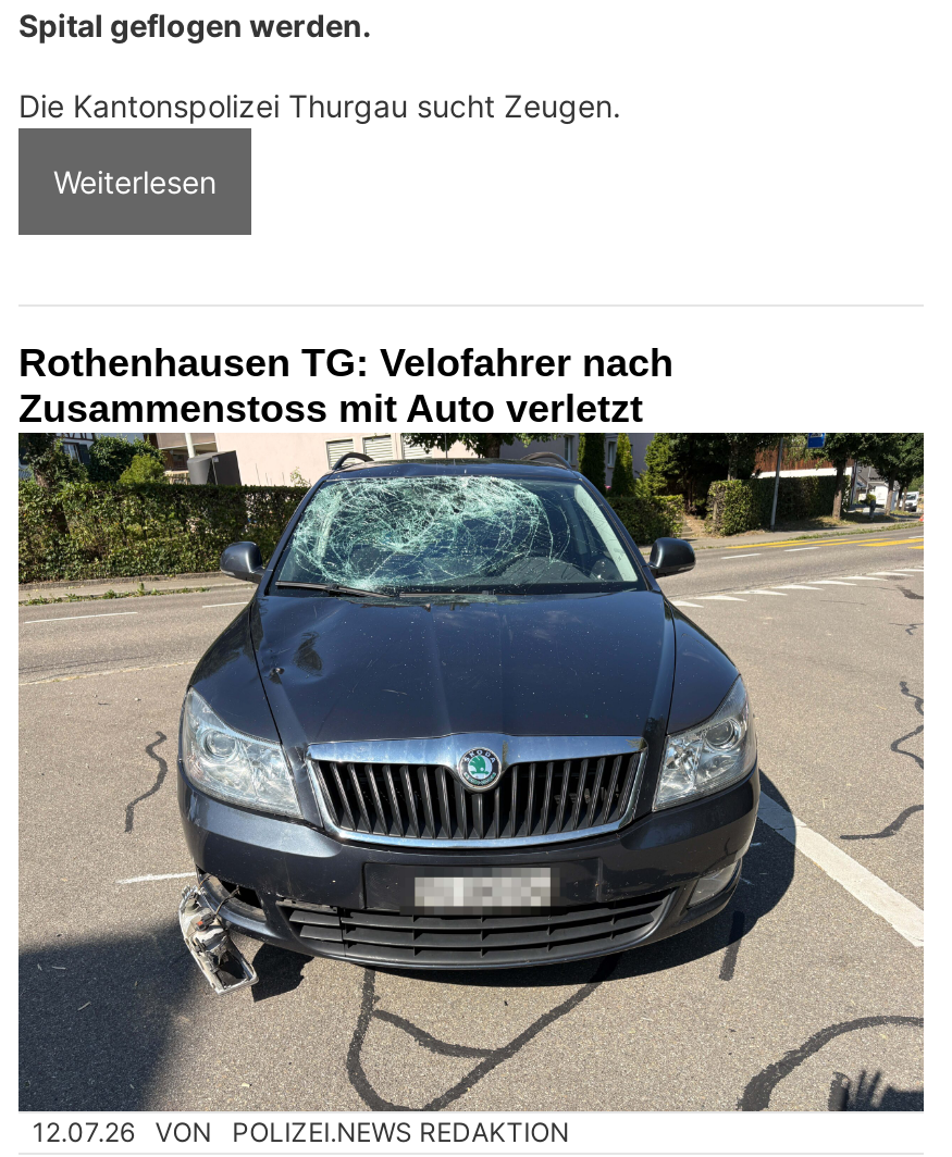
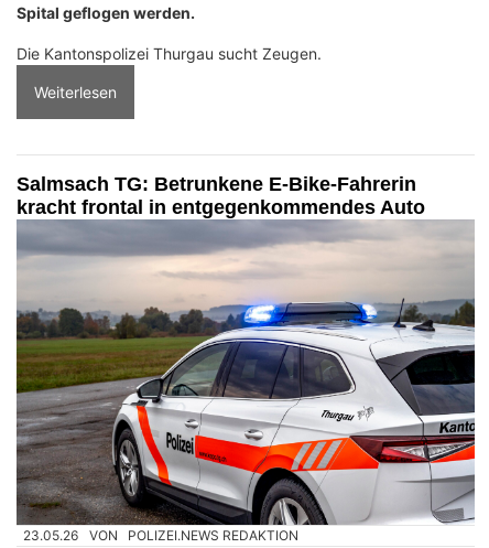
[18,342,673,431] Rothenhausen TG: Velofahrer nach | Zusammenstoss mit Auto verletzt -> [17,173,425,219] Salmsach TG: Betrunkene E-Bike-Fahrerin | kracht frontal in entgegenkommendes Auto
[18,433,926,1149] [image] | 12.07.26 VON POLIZEI.NEWS REDAKTION -> [17,221,476,544] [image] | 23.05.26 VON POLIZEI.NEWS REDAKTION

